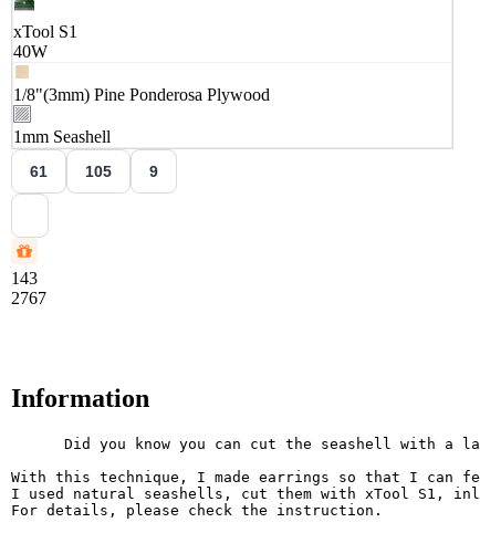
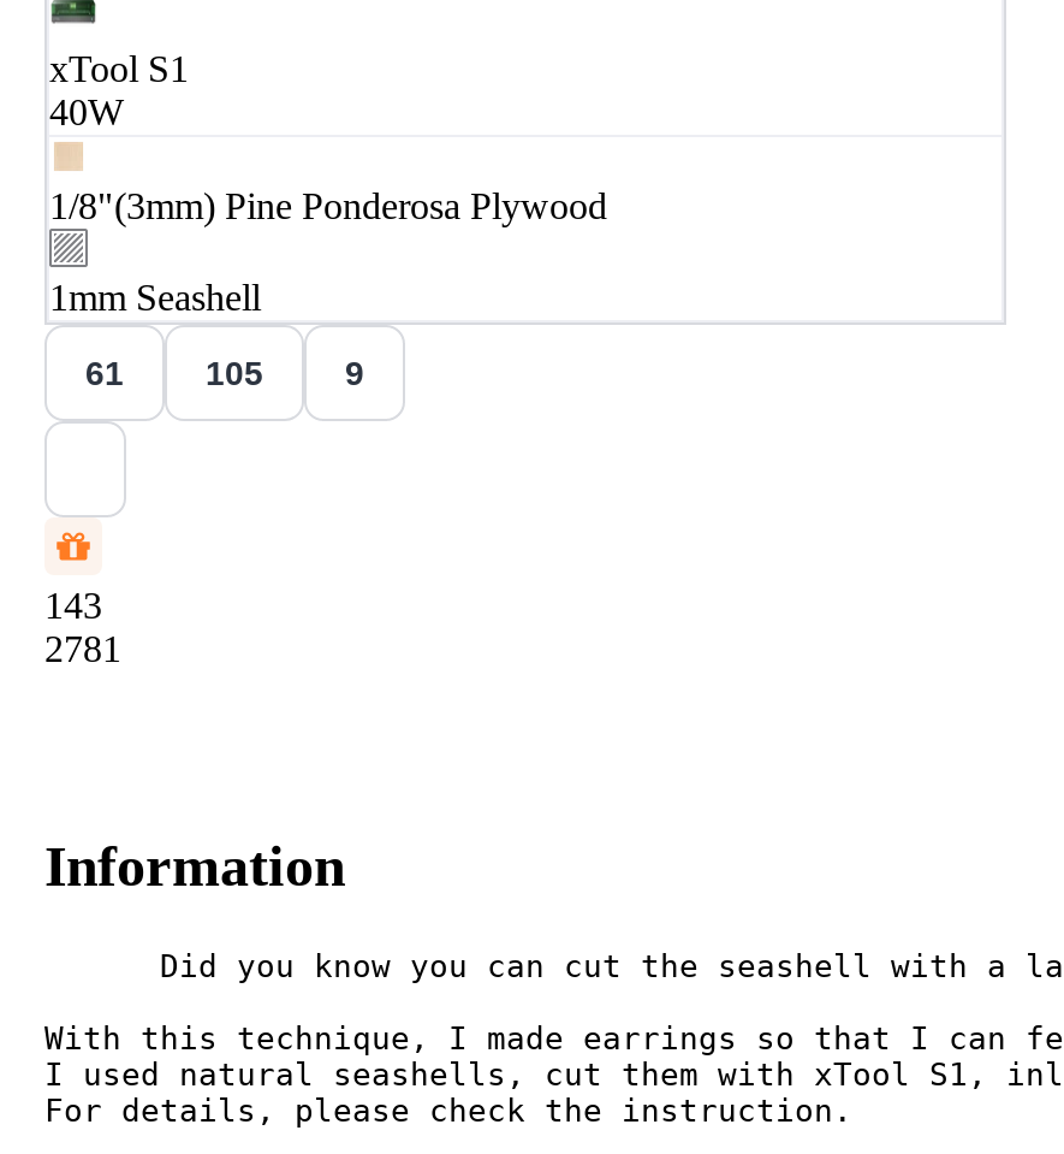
[11,289,46,308] 2767 -> [44,628,121,669] 2781

